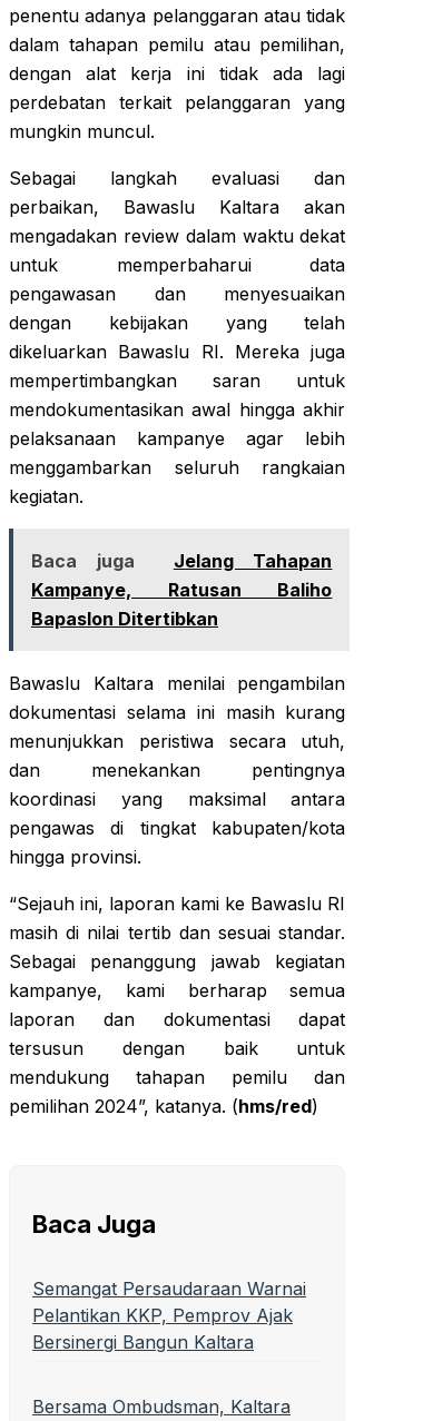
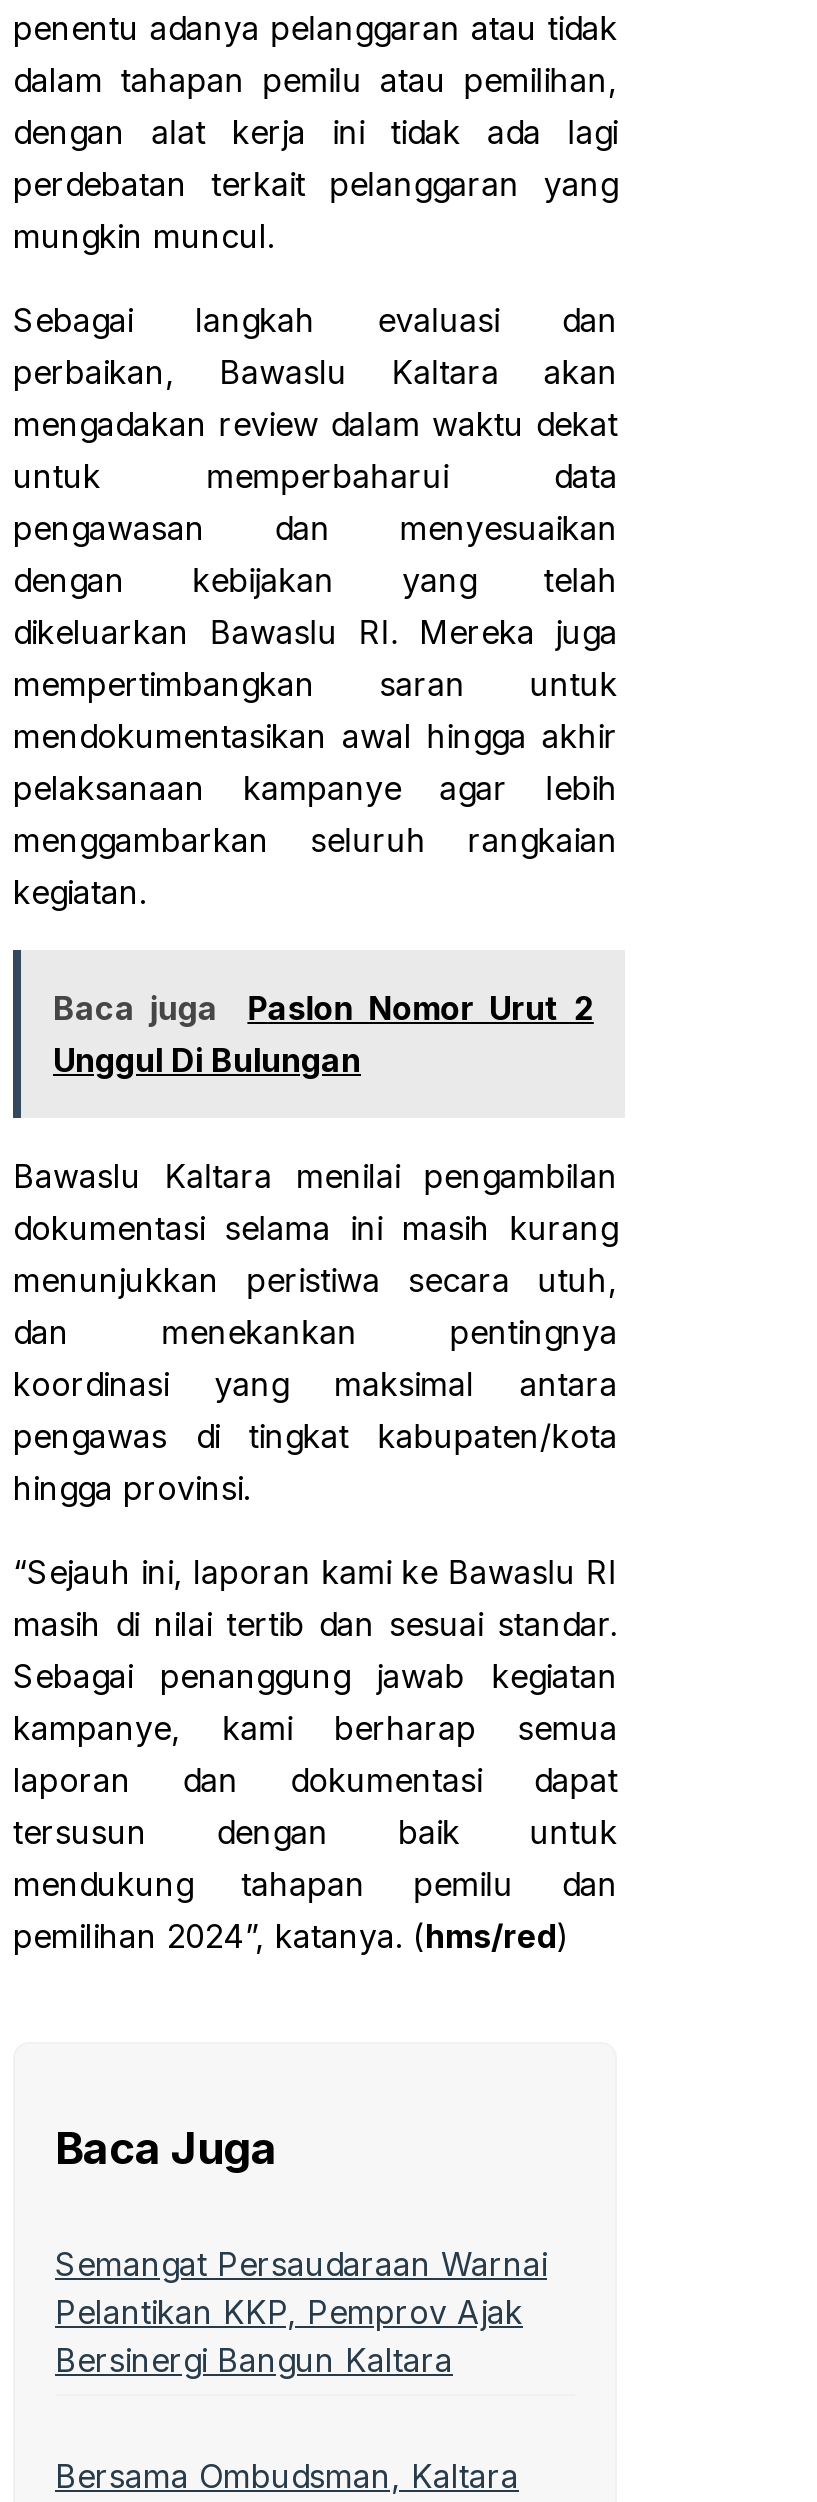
[31,550,332,630] Jelang Tahapan | Kampanye, Ratusan Baliho | Bapaslon Ditertibkan -> [53,988,594,1080] Paslon Nomor Urut 2 | Unggul Di Bulungan

